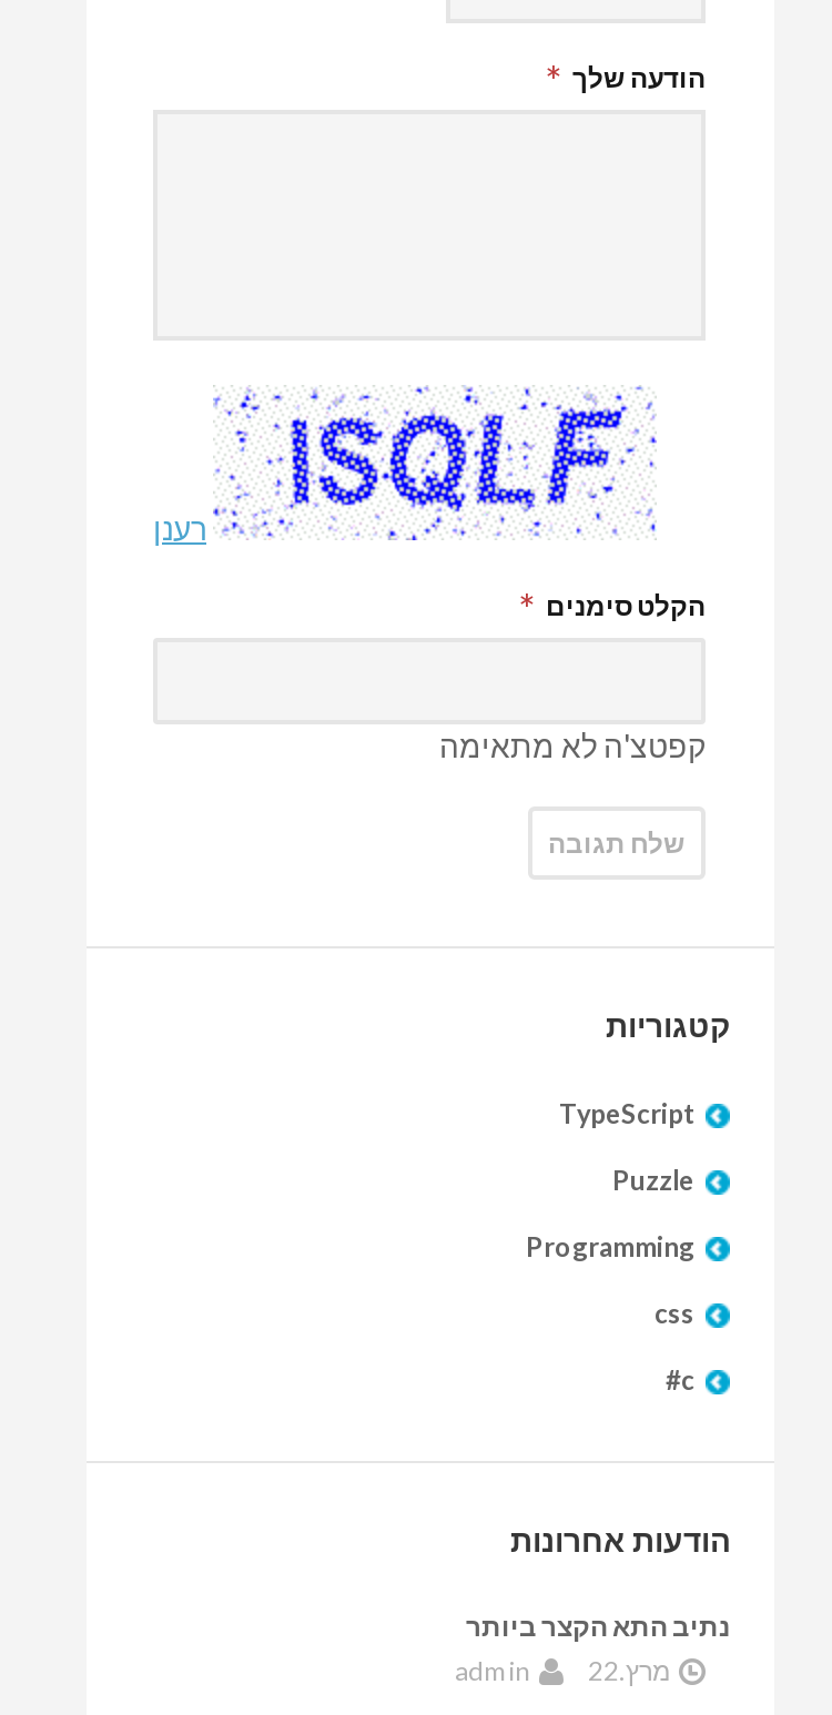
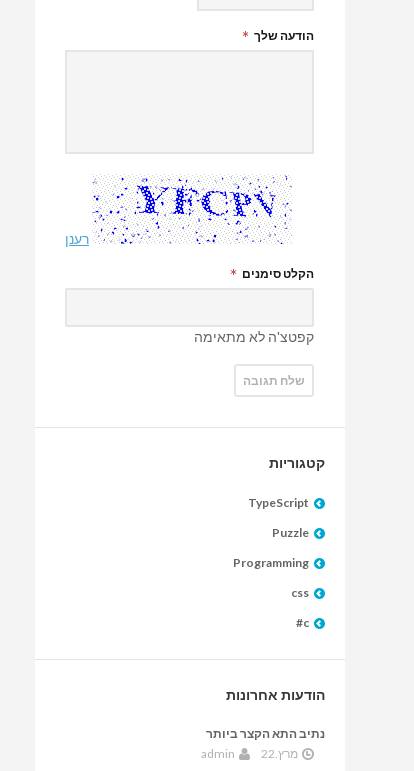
[215,385,659,542] [image] -> [92,175,292,245] [image]

